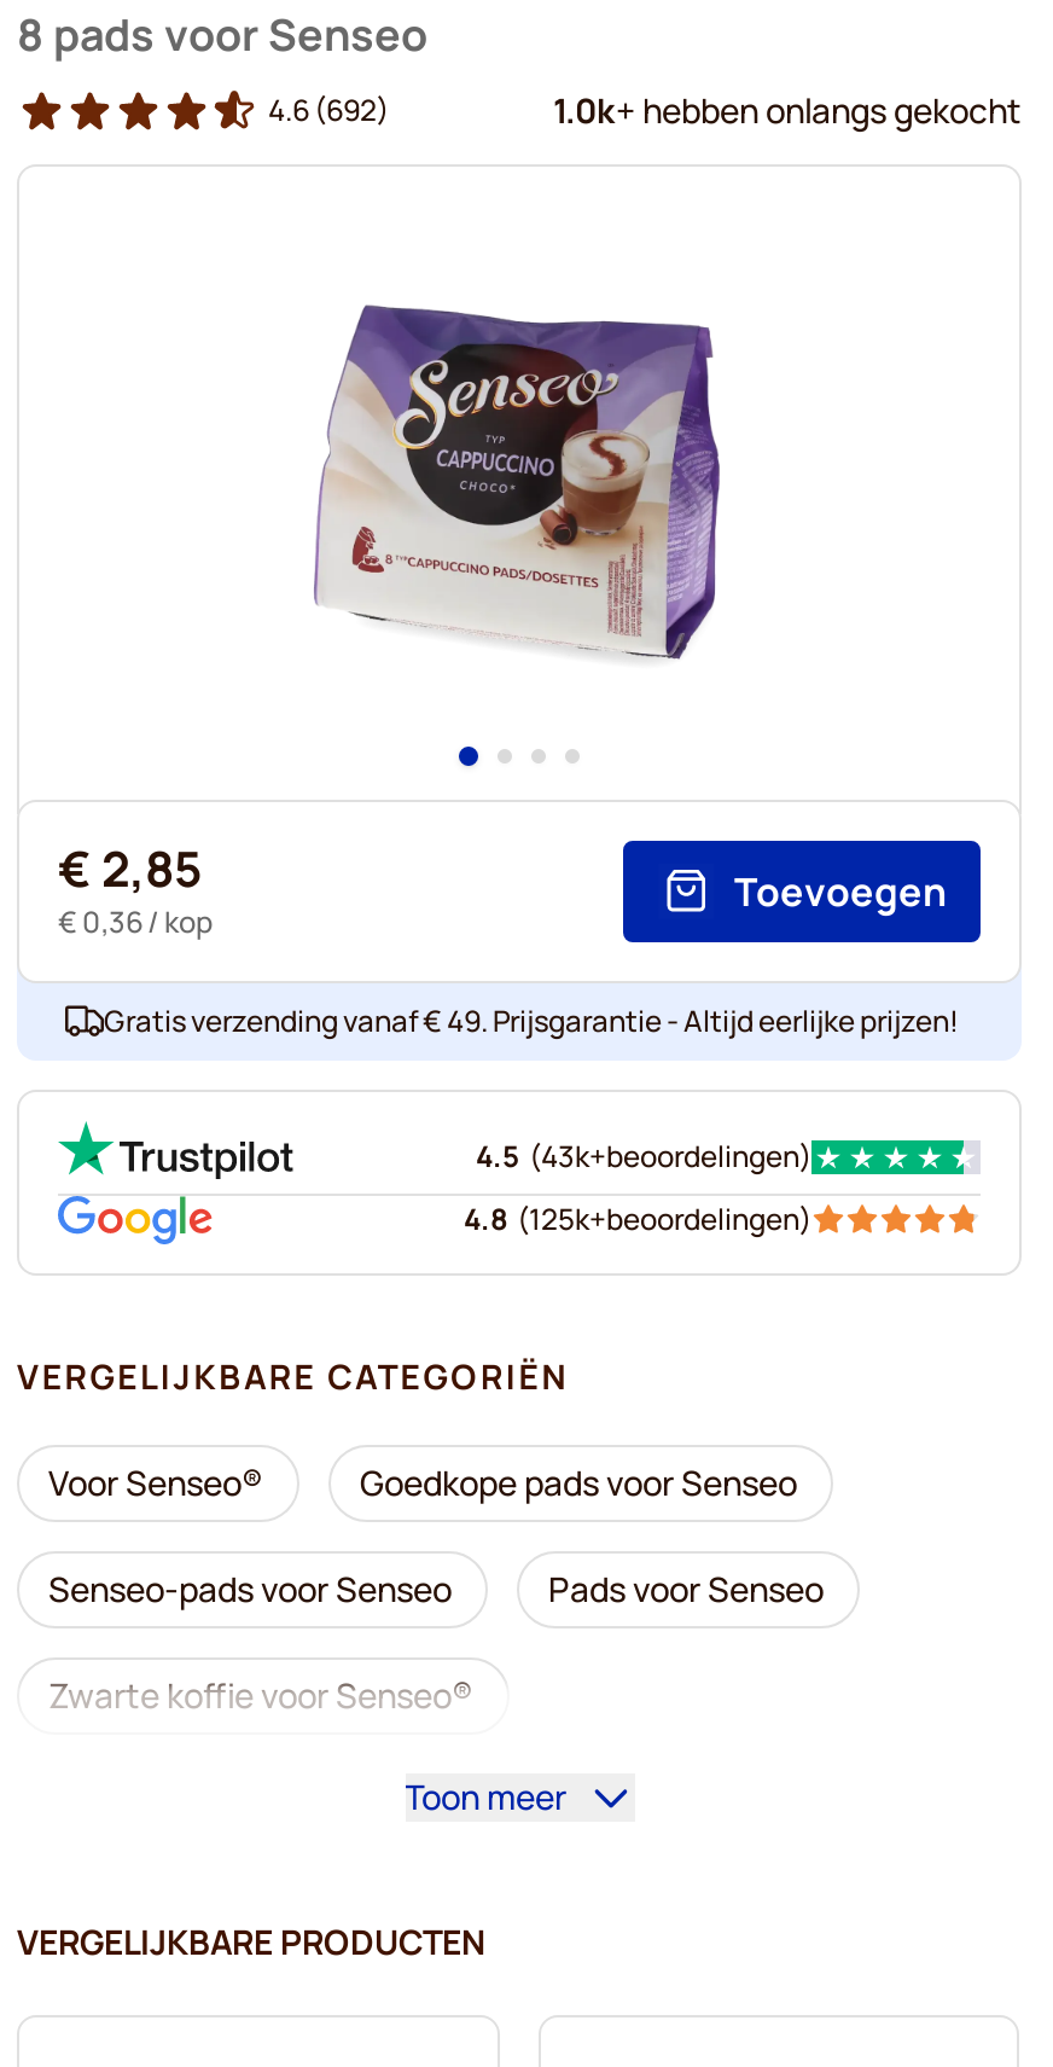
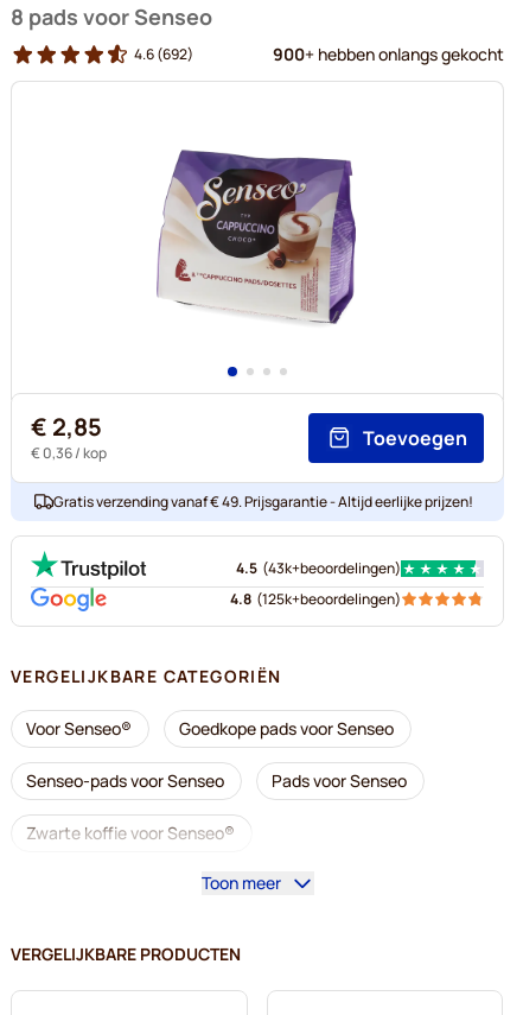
[553,87,1022,133] 1.0k+ hebben onlangs gekocht -> [273,43,504,65] 900+ hebben onlangs gekocht

